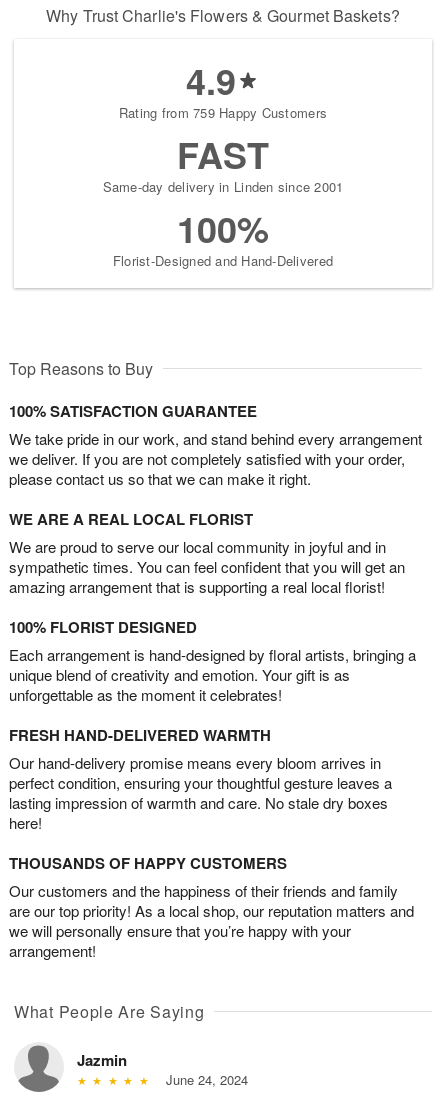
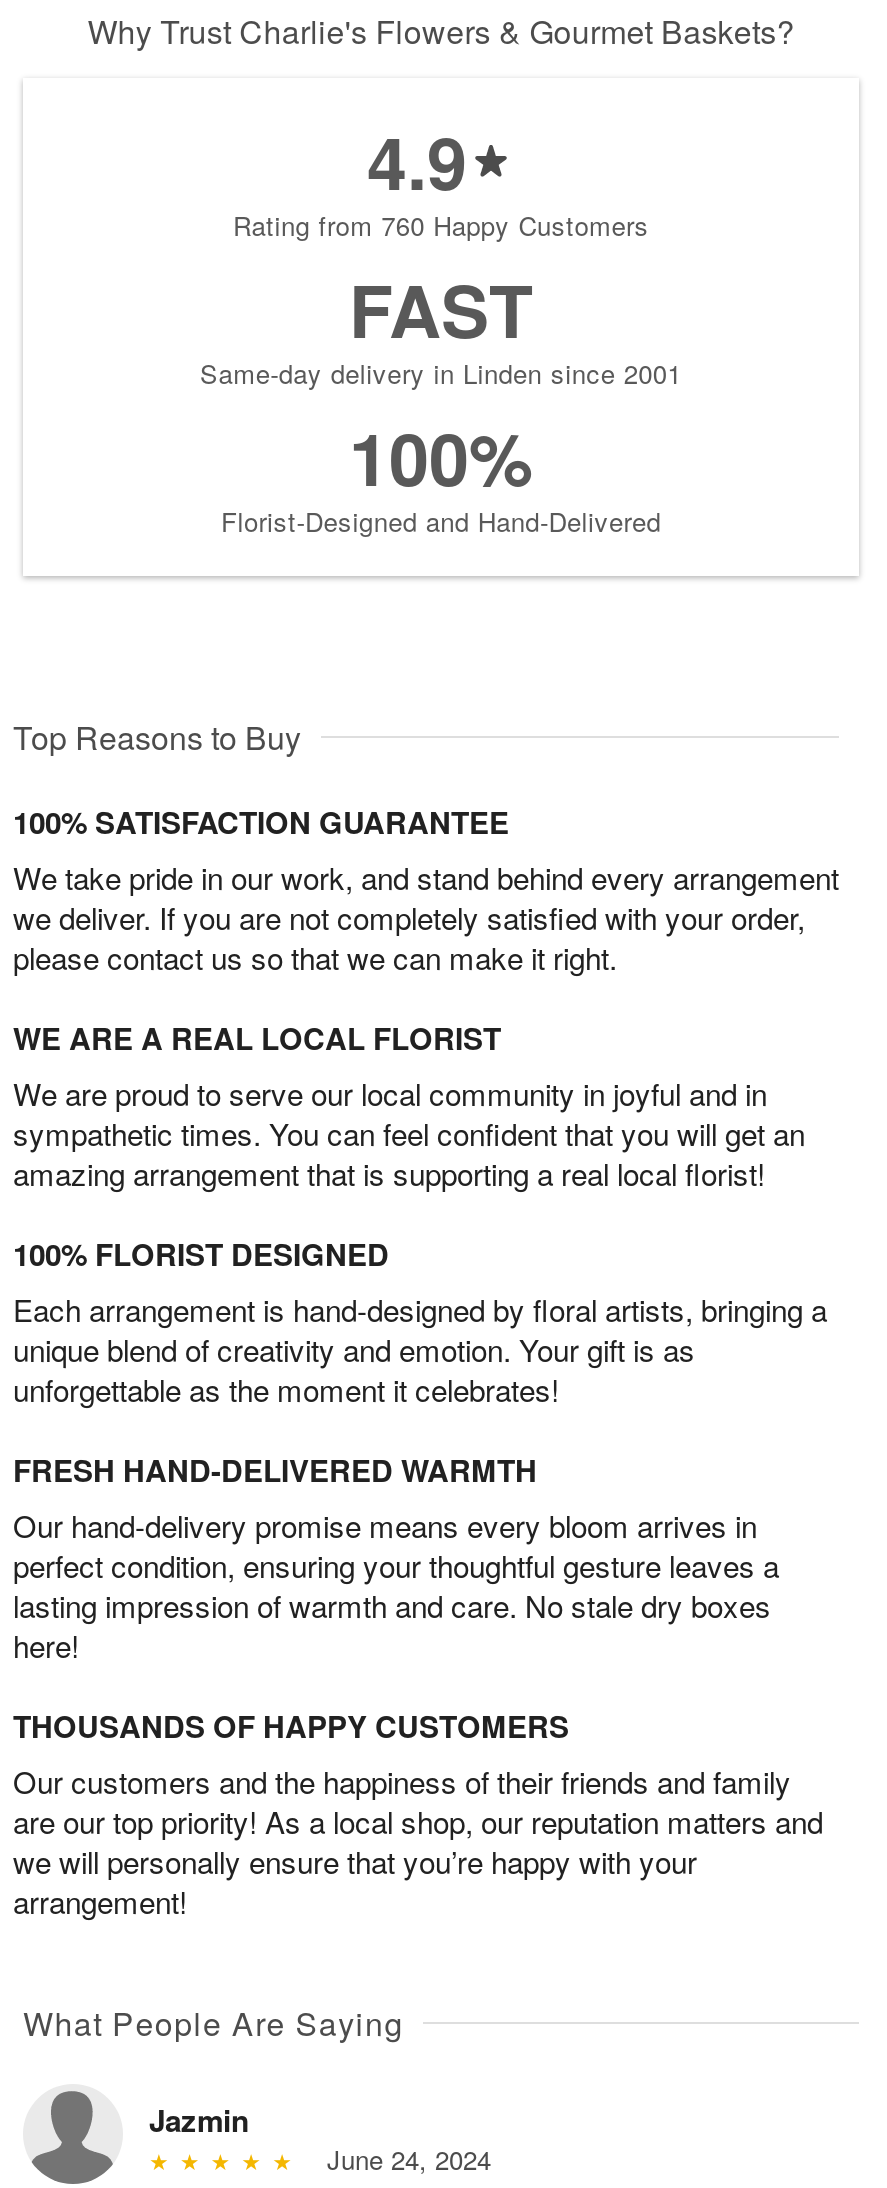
[119,103,327,122] Rating from 759 Happy Customers -> [233,207,649,245] Rating from 760 Happy Customers

